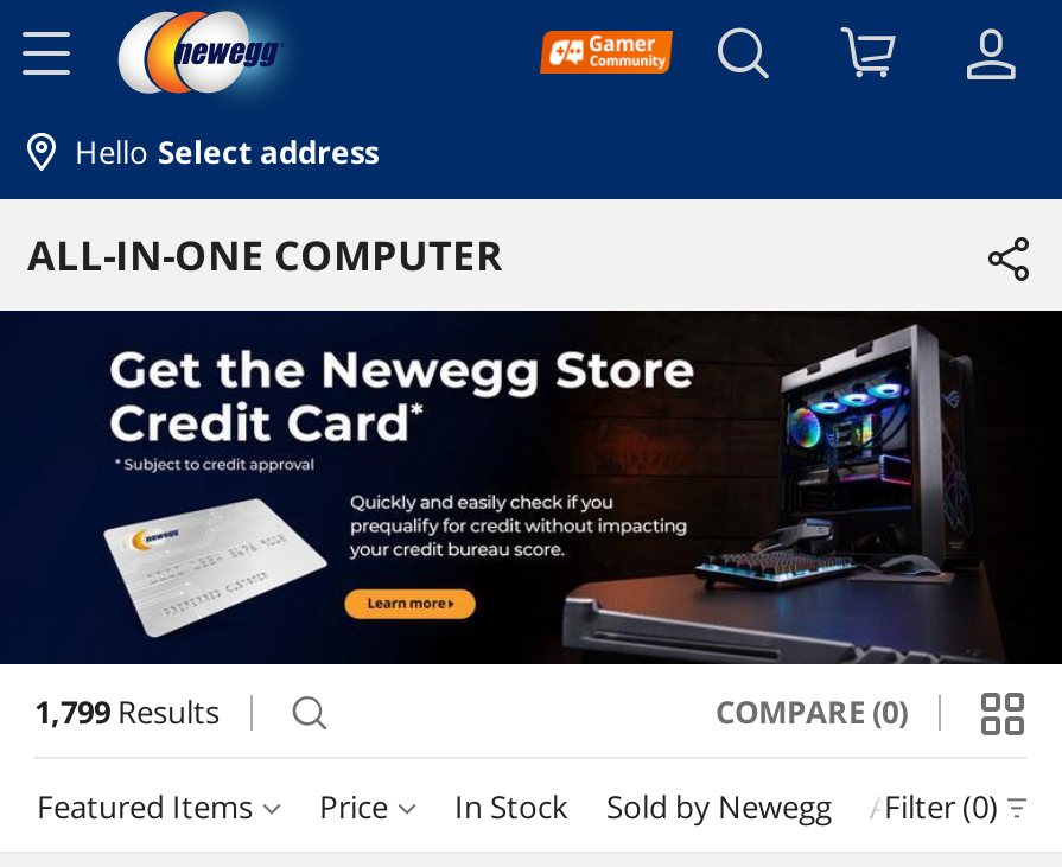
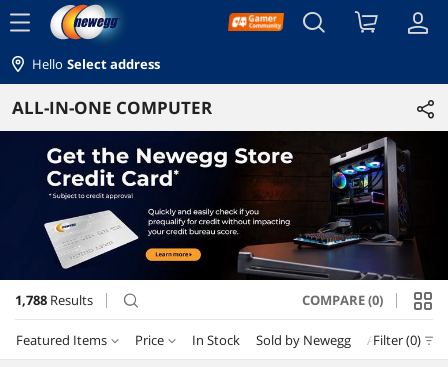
[34,690,220,733] 1,799 Results -> [15,291,93,309] 1,788 Results

